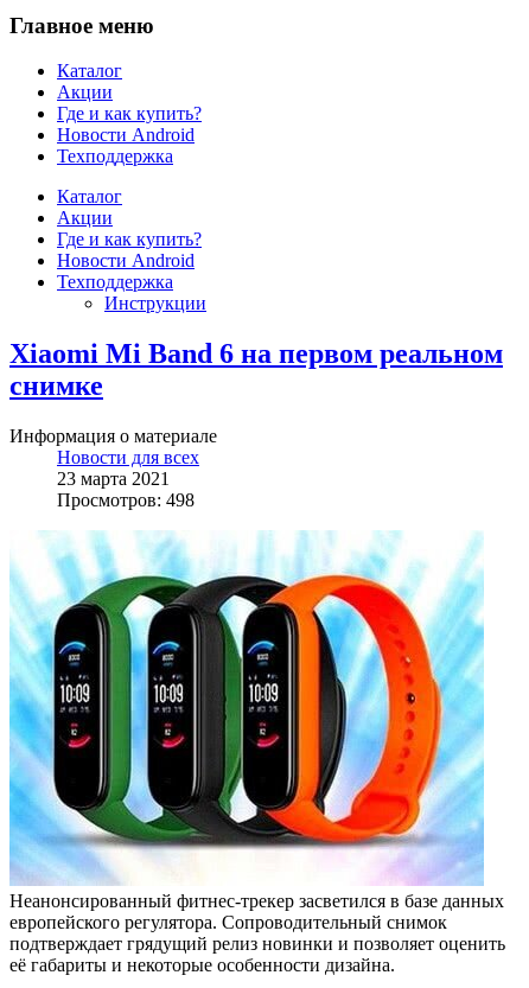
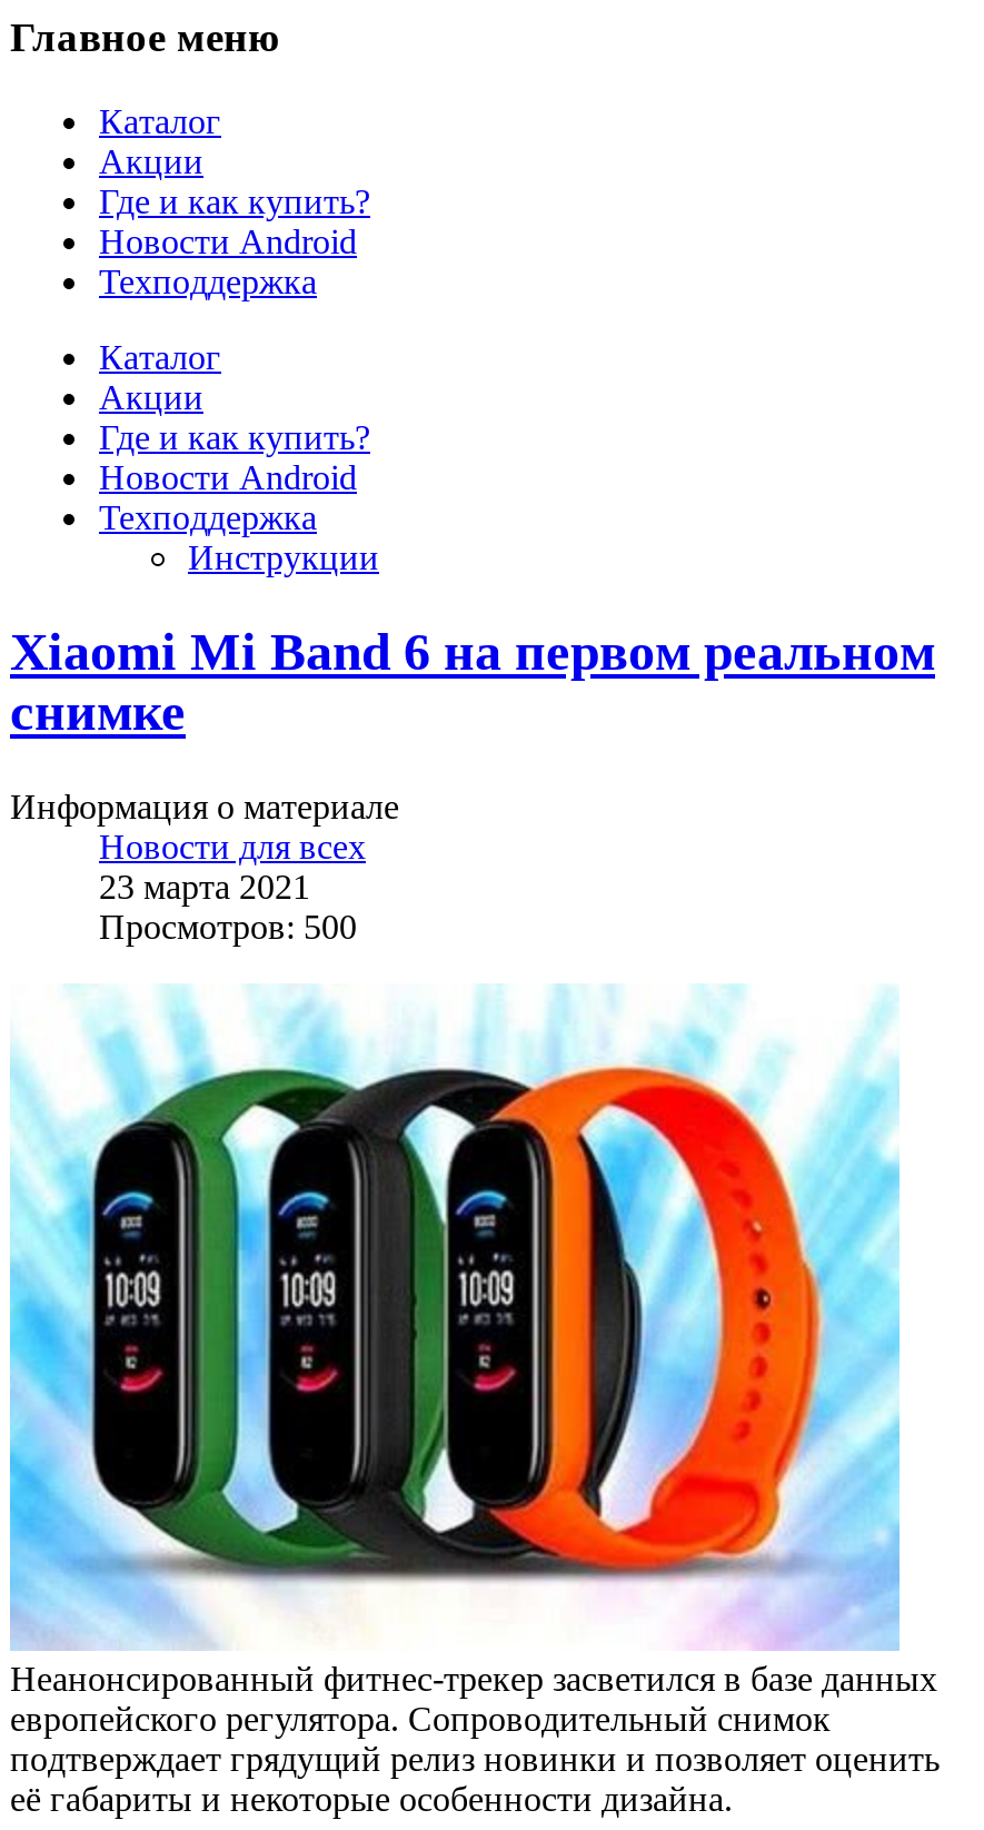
[57,490,195,510] Просмотров: 498 -> [99,908,357,946] Просмотров: 500

